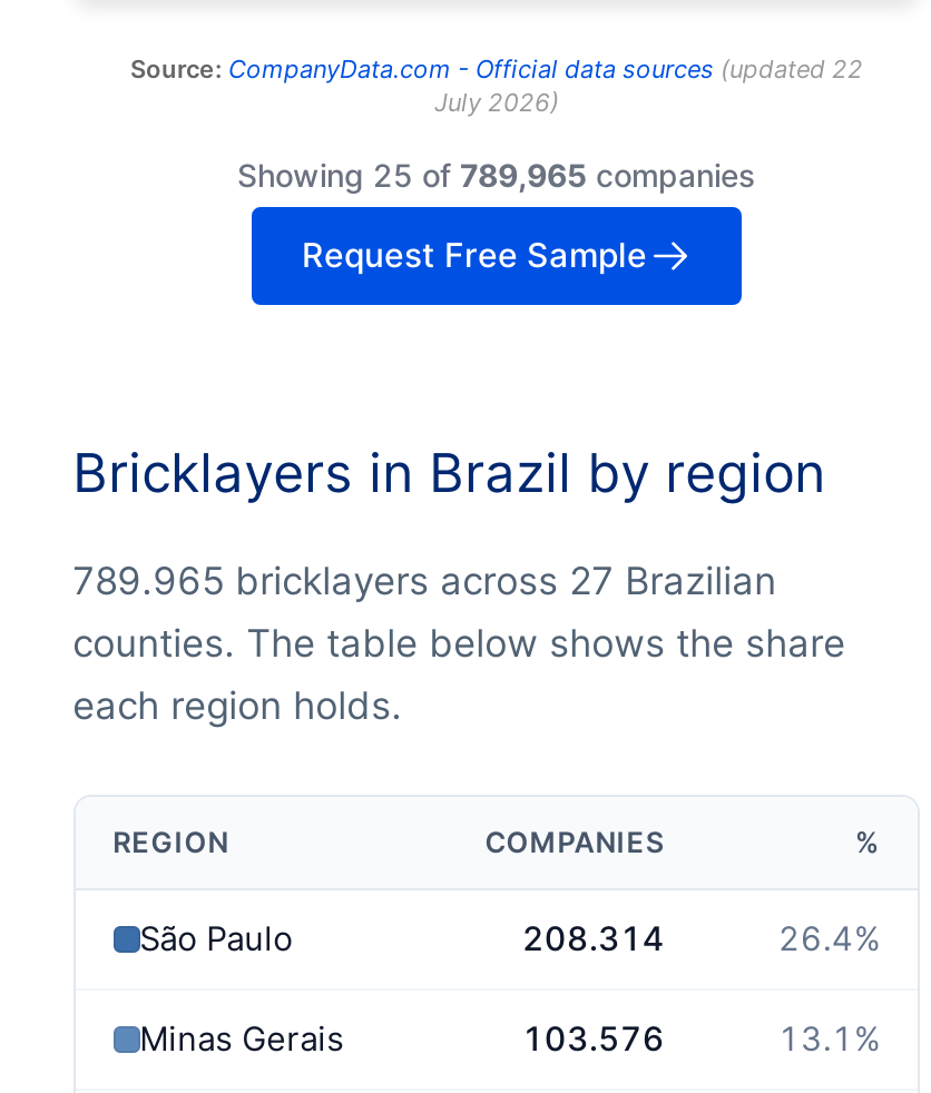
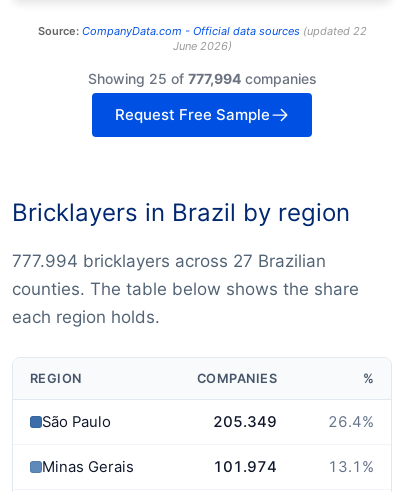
[434,86,559,117] July 2026) -> [172,39,231,53] June 2026)
[237,155,756,193] Showing 25 of 789,965 companies -> [87,70,316,87] Showing 25 of 777,994 companies
[73,559,777,603] 789.965 bricklayers across 27 Brazilian -> [12,251,326,271] 777.994 bricklayers across 27 Brazilian
[522,919,664,959] 208.314 -> [213,413,277,431] 205.349
[522,1019,664,1059] 103.576 -> [213,458,277,476] 101.974

